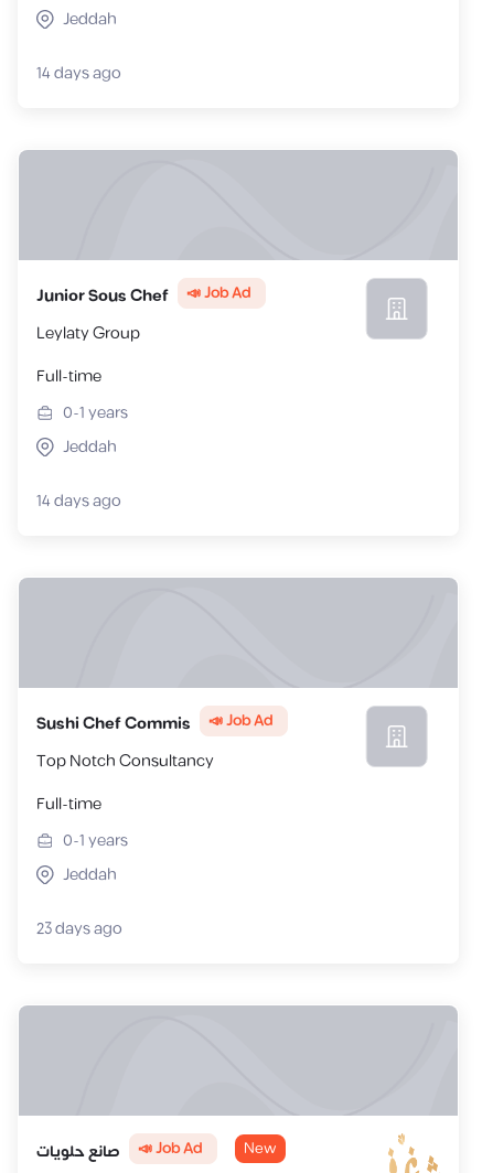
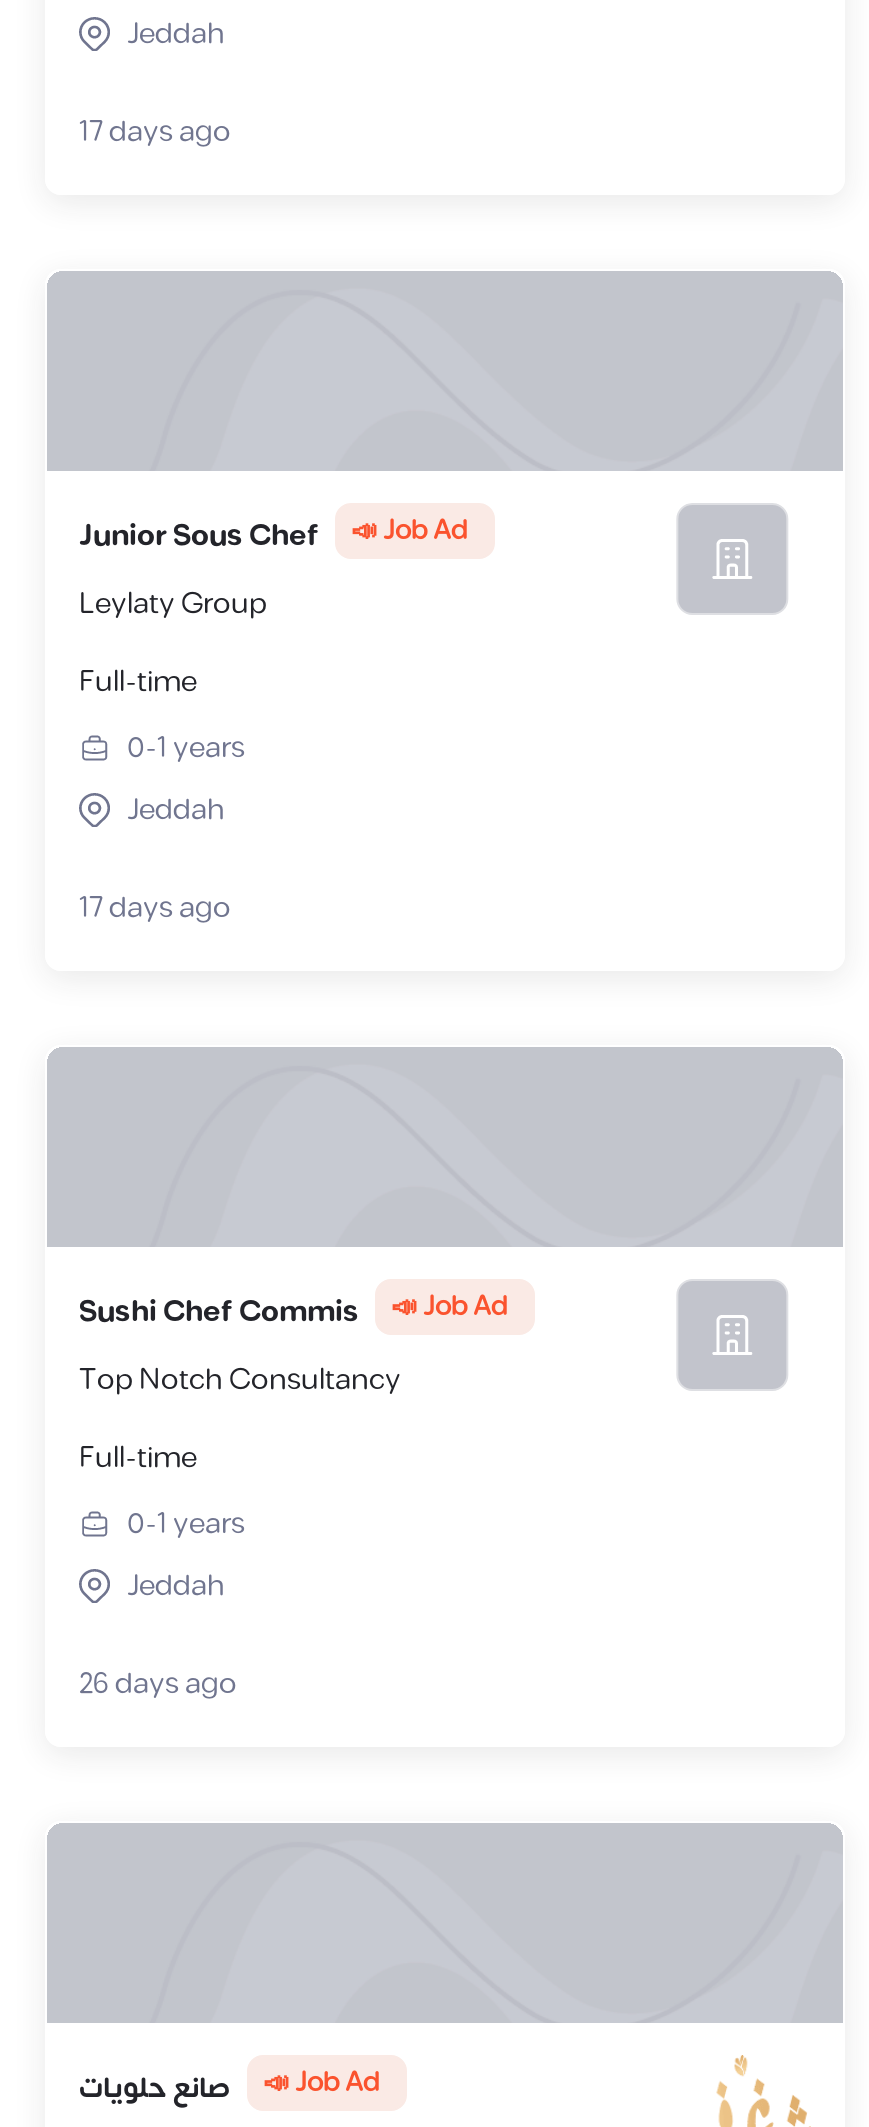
[36,61,121,86] 14 days ago -> [79,109,231,155] 17 days ago
[36,488,121,514] 14 days ago -> [79,885,231,931] 17 days ago
[36,916,122,941] 23 days ago -> [79,1661,237,1707] 26 days ago
[244,1137,277,1161] New -> none

